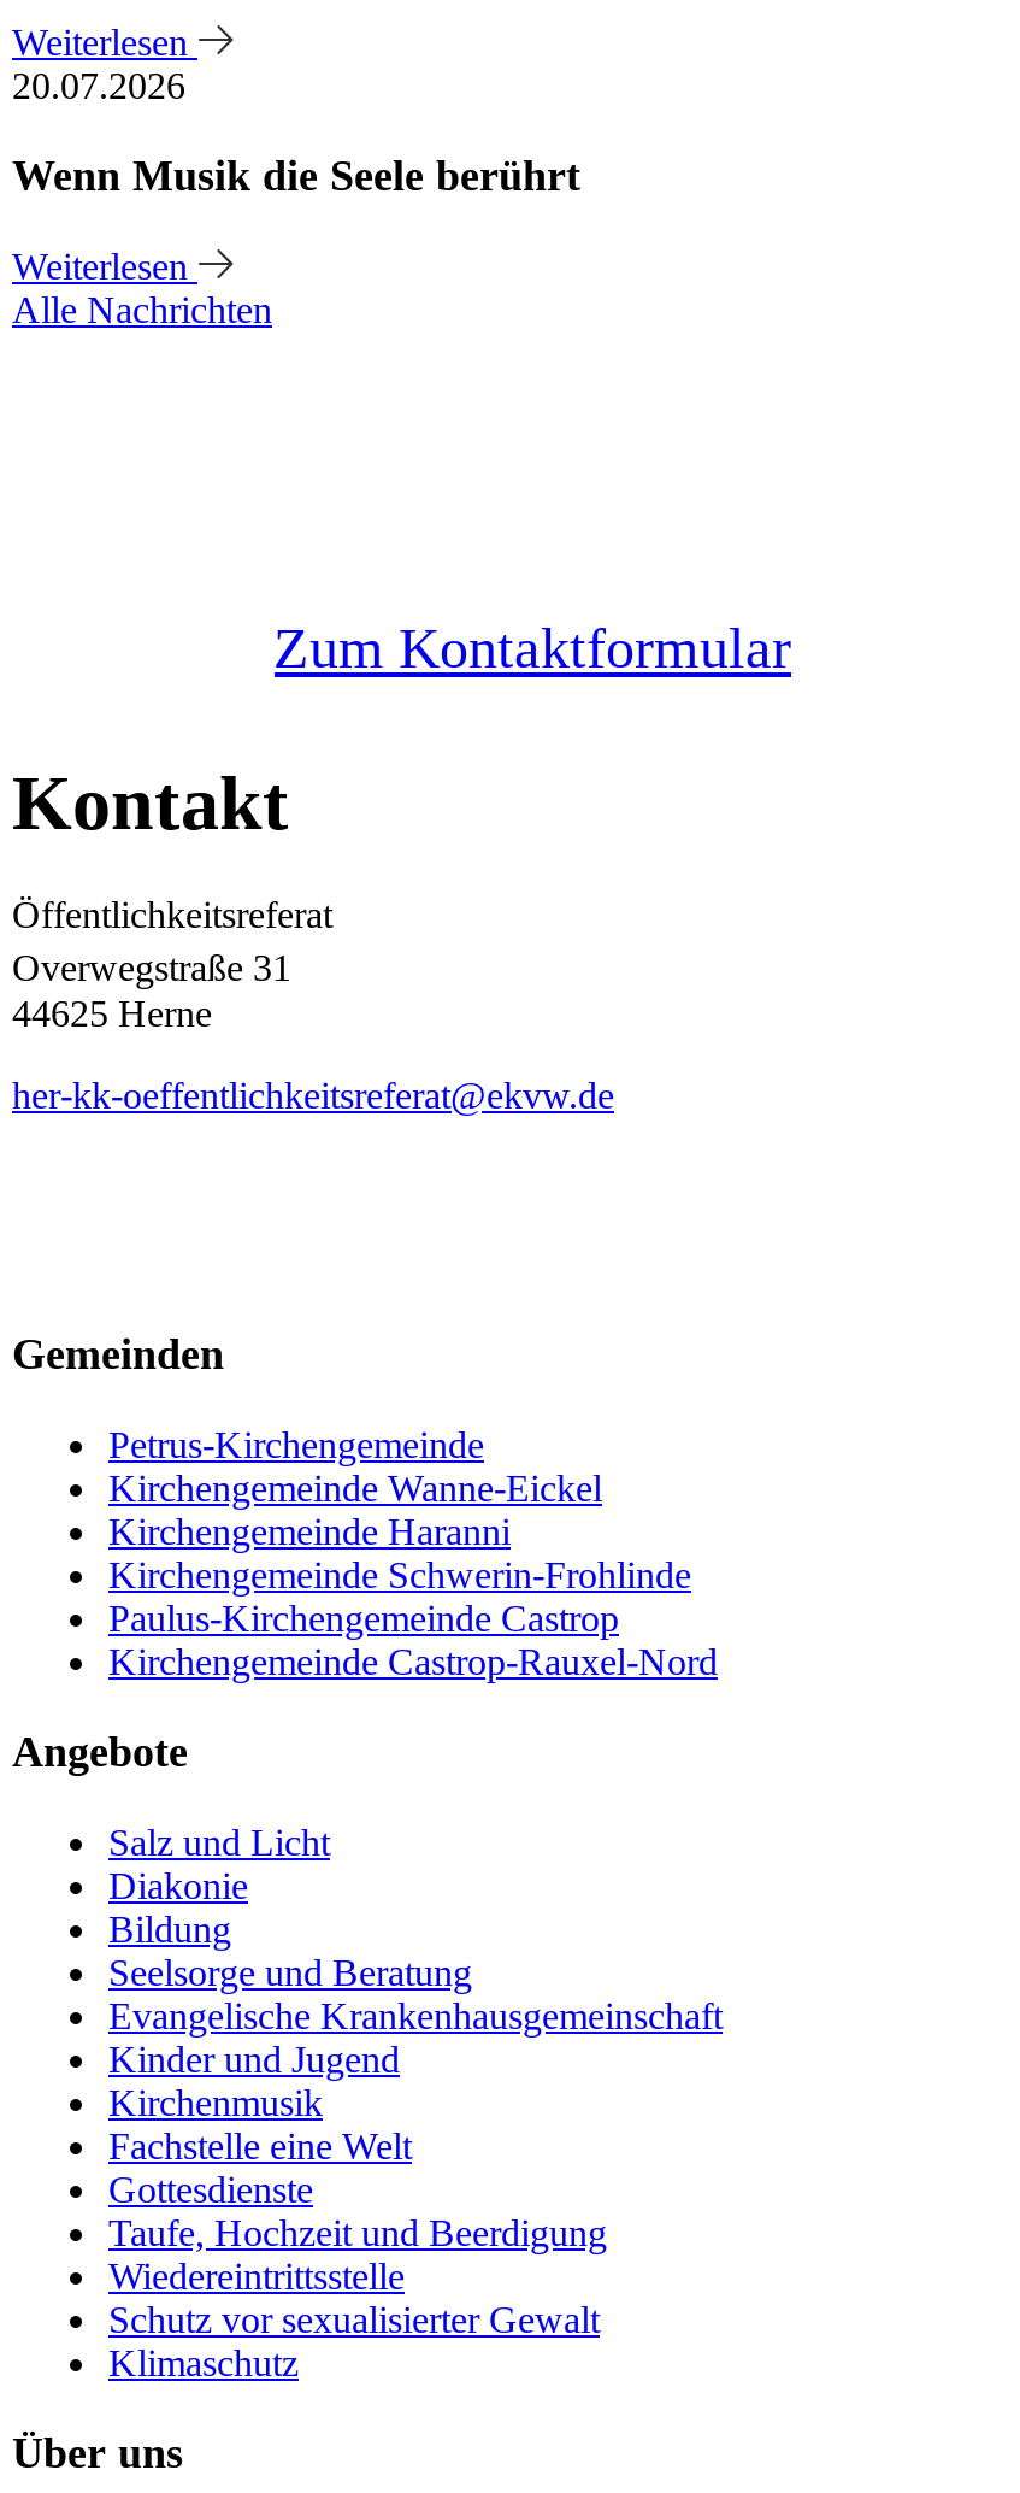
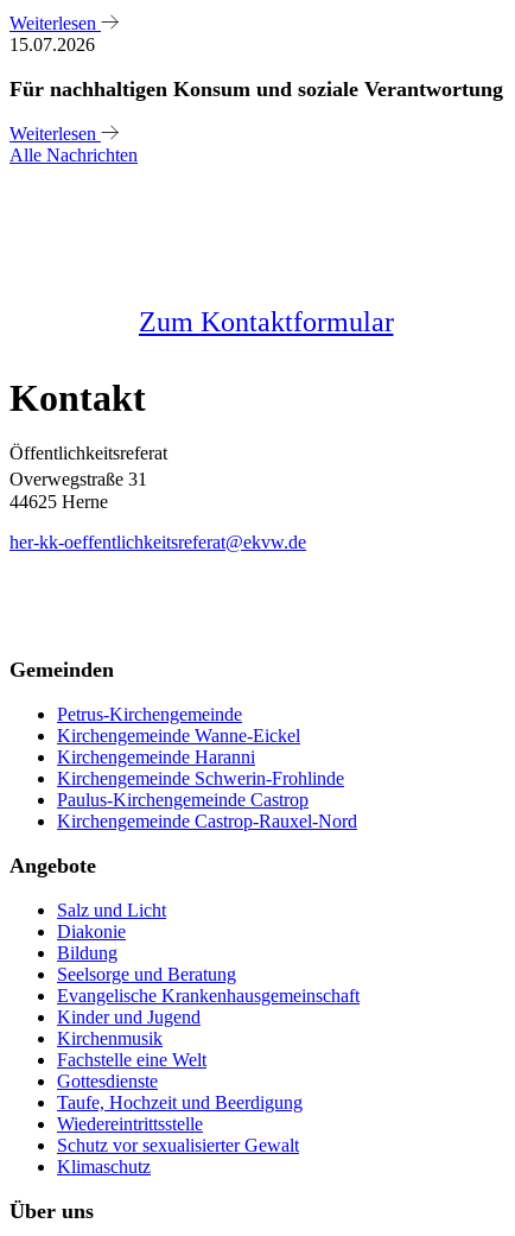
[12,64,185,105] 20.07.2026 -> [9,34,95,54] 15.07.2026
[12,151,580,199] Wenn Musik die Seele berührt -> [9,77,503,101] Für nachhaltigen Konsum und soziale Verantwortung

